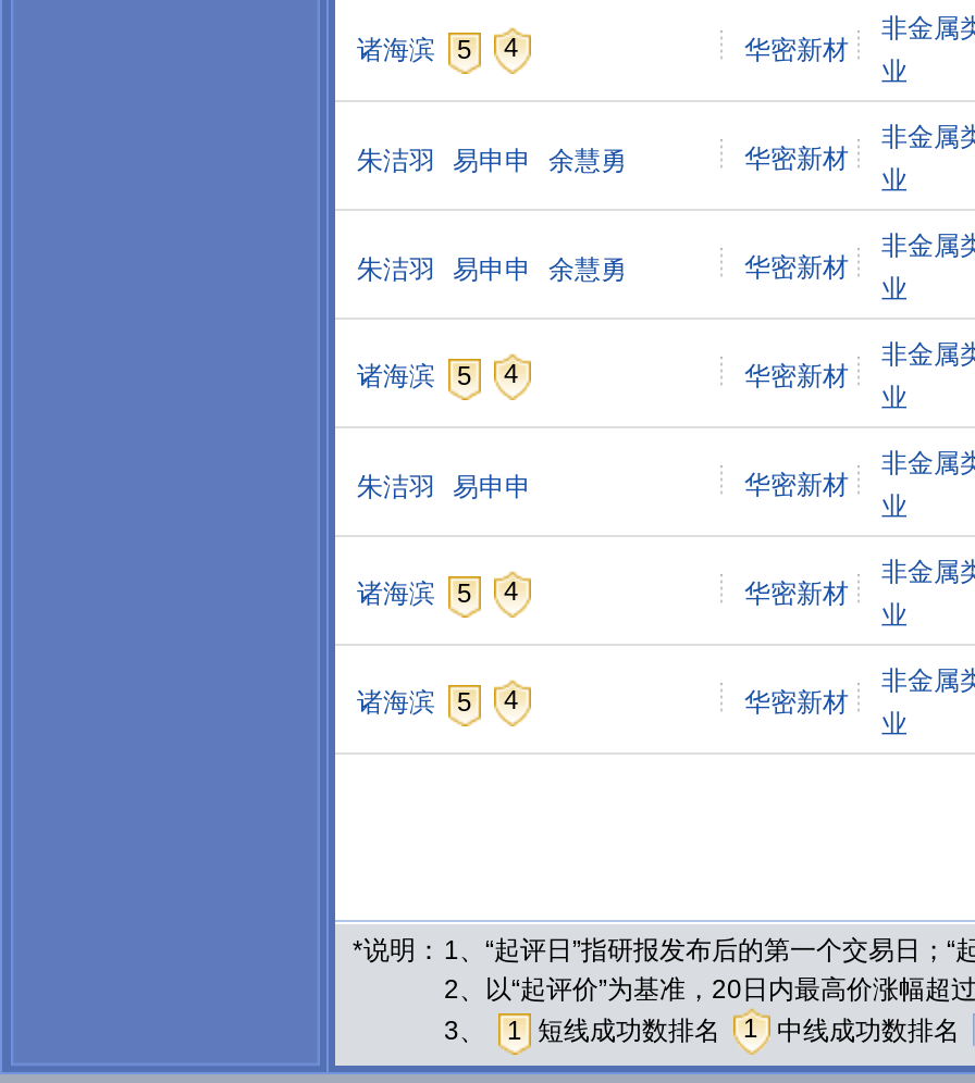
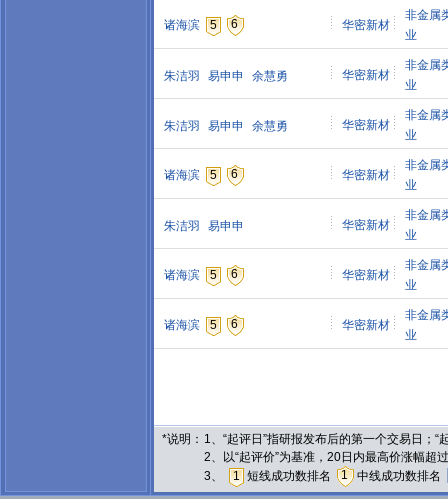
[357,33,515,65] 诸海滨 5 4 -> [164,17,236,32] 诸海滨 5 6
[357,359,515,391] 诸海滨 5 4 -> [164,167,236,182] 诸海滨 5 6
[357,576,515,609] 诸海滨 5 4 -> [164,267,236,282] 诸海滨 5 6
[357,685,515,718] 诸海滨 5 4 -> [164,317,236,332] 诸海滨 5 6

